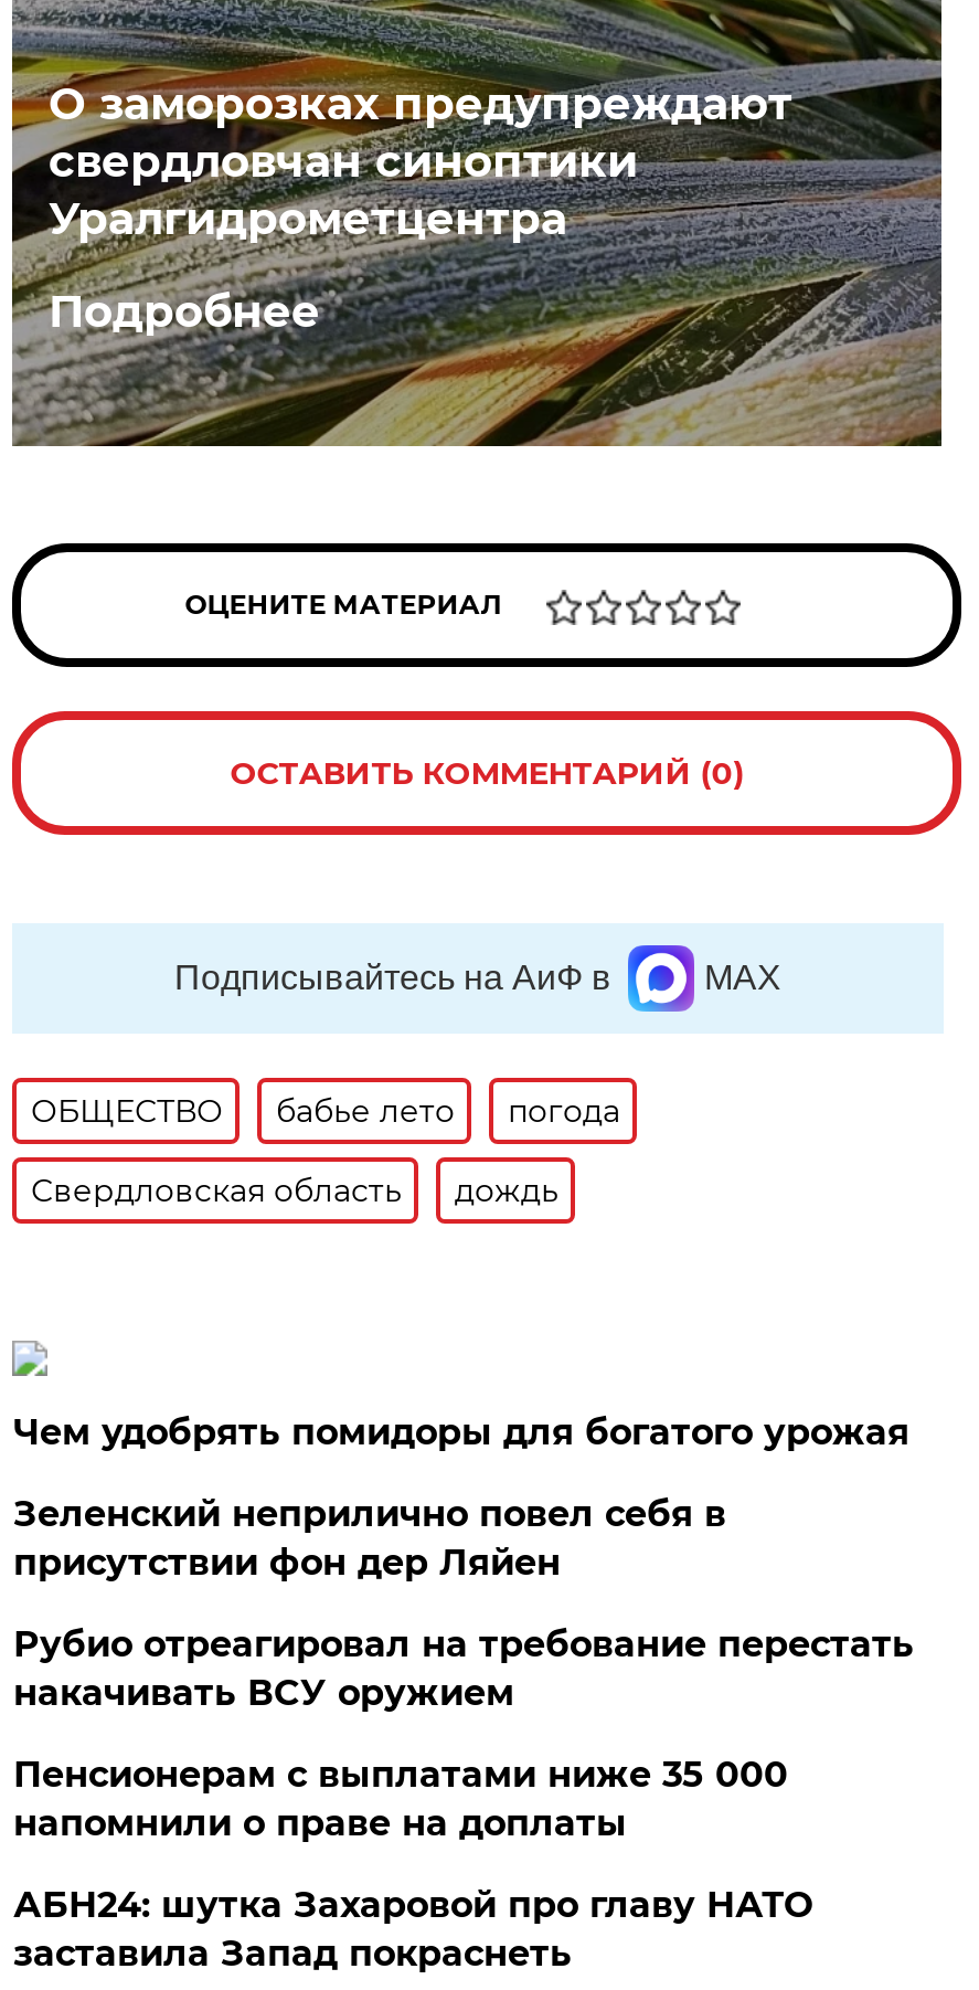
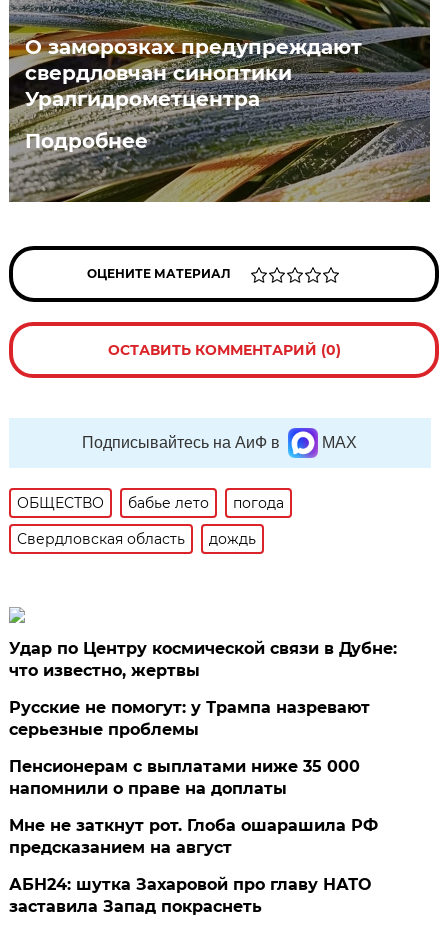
[13,1411,914,1714] Чем удобрять помидоры для богатого урожая | Зеленский неприлично повел cебя в | присутствии фон дер Ляйен | Рубио отреагировал на требование перестать | накачивать ВСУ оружием -> [9,639,397,739] Удар по Центру космической связи в Дубне: | что известно, жертвы | Русские не помогут: у Трампа назревают | серьезные проблемы
moved [13,1754,788,1844] -> [9,757,360,798]: Пенсионерам с выплатами ниже 35 000 | напомнили о праве на доплаты
none -> [9,816,378,857] Мне не заткнут рот. Глоба ошарашила РФ | предсказанием на август

